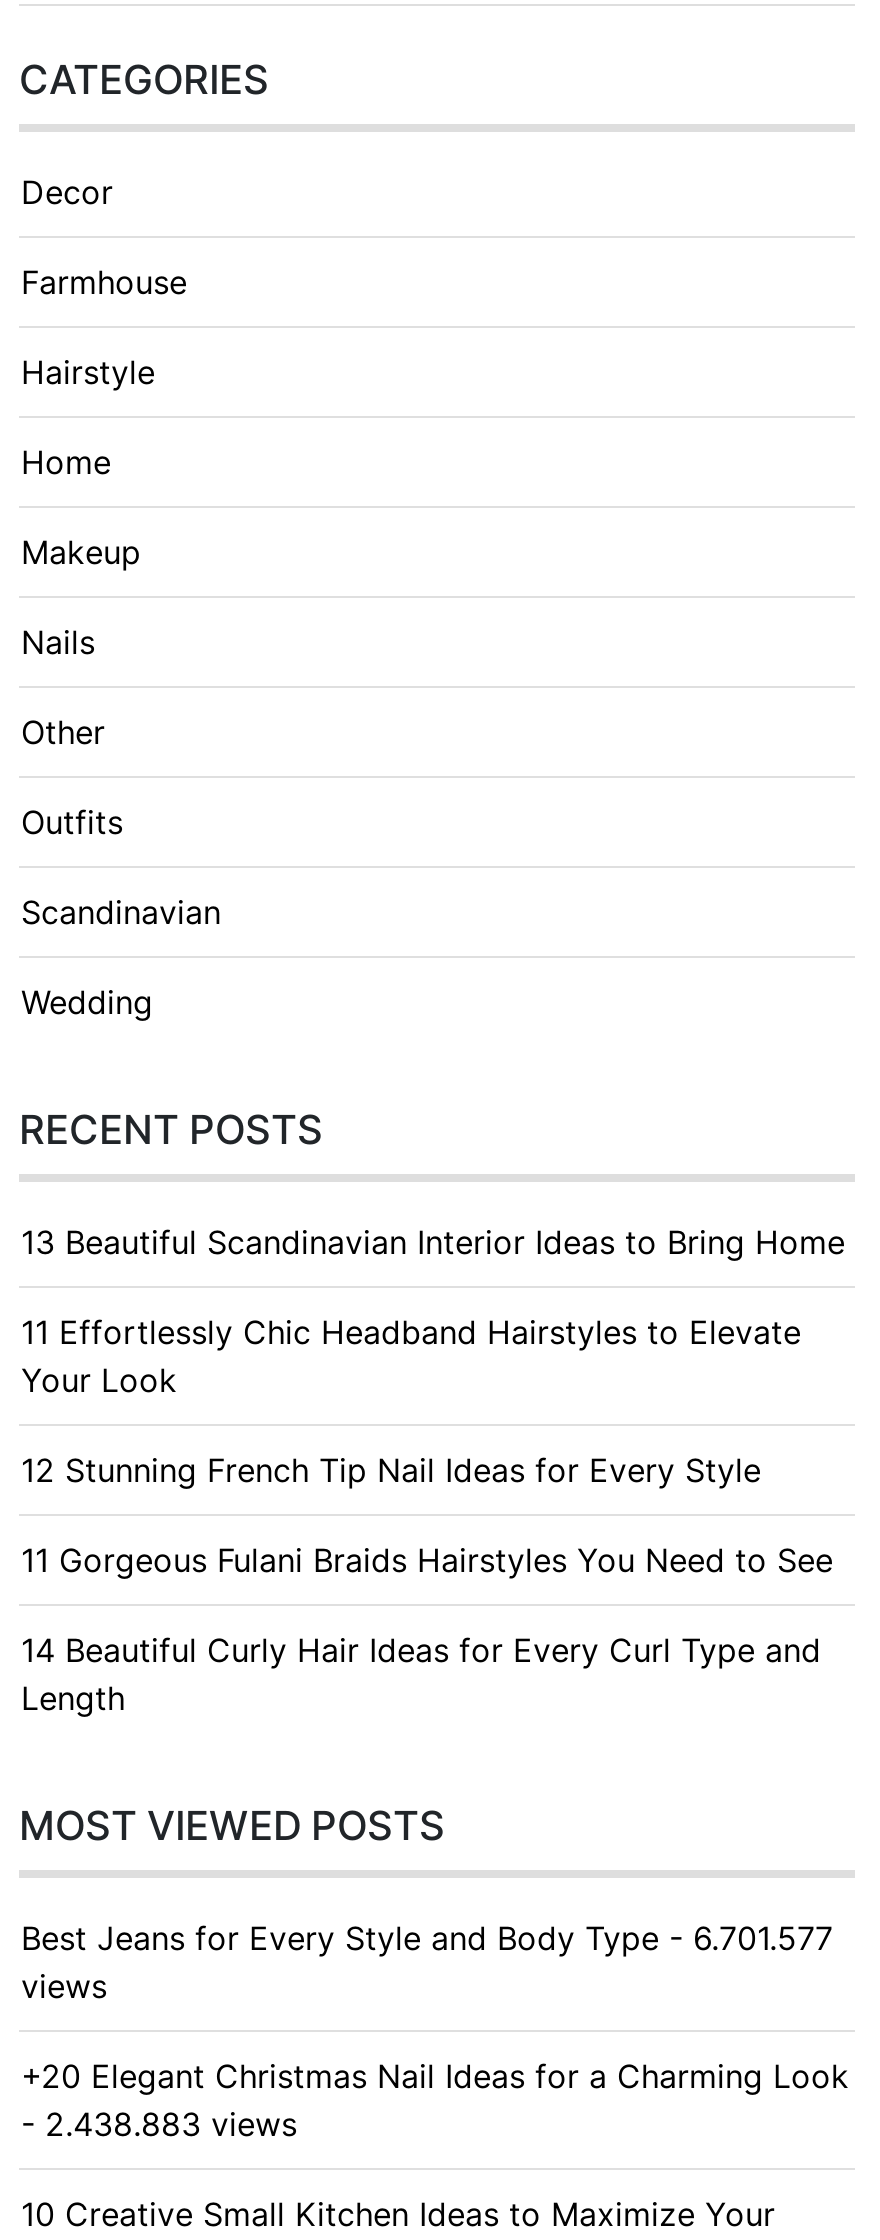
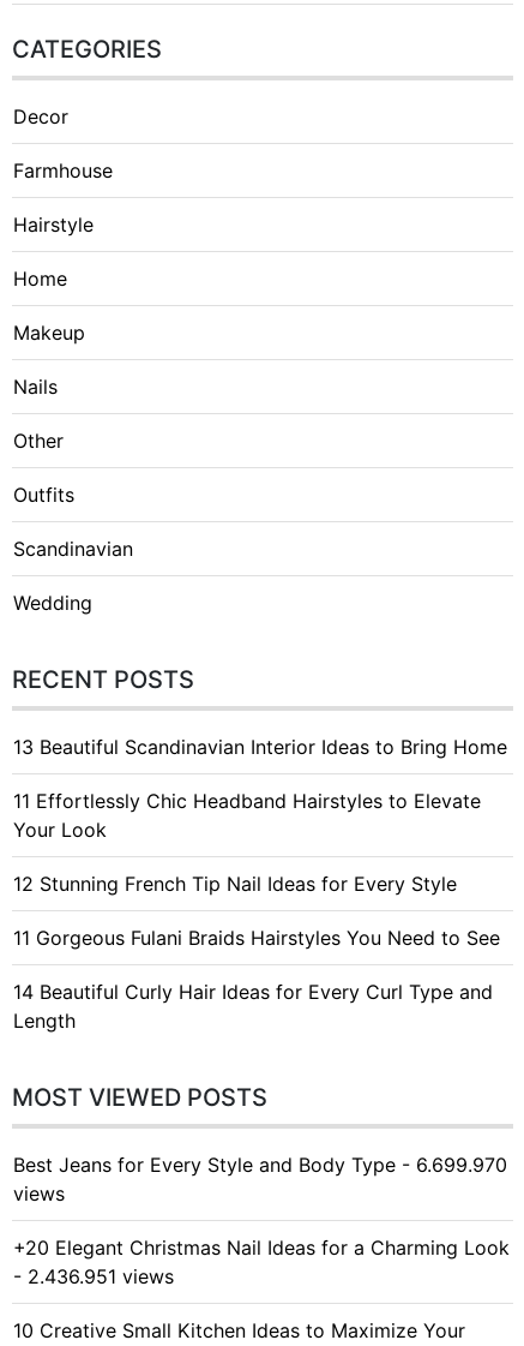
[21,1918,833,1958] Best Jeans for Every Style and Body Type - 6.701.577 -> [13,1153,507,1177] Best Jeans for Every Style and Body Type - 6.699.970
[21,2104,297,2144] - 2.438.883 views -> [13,1264,174,1288] - 2.436.951 views

